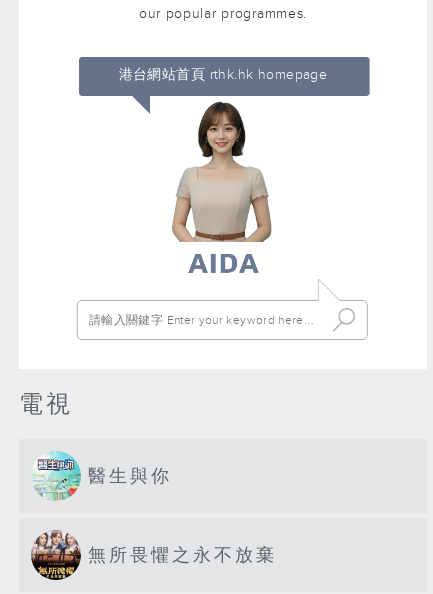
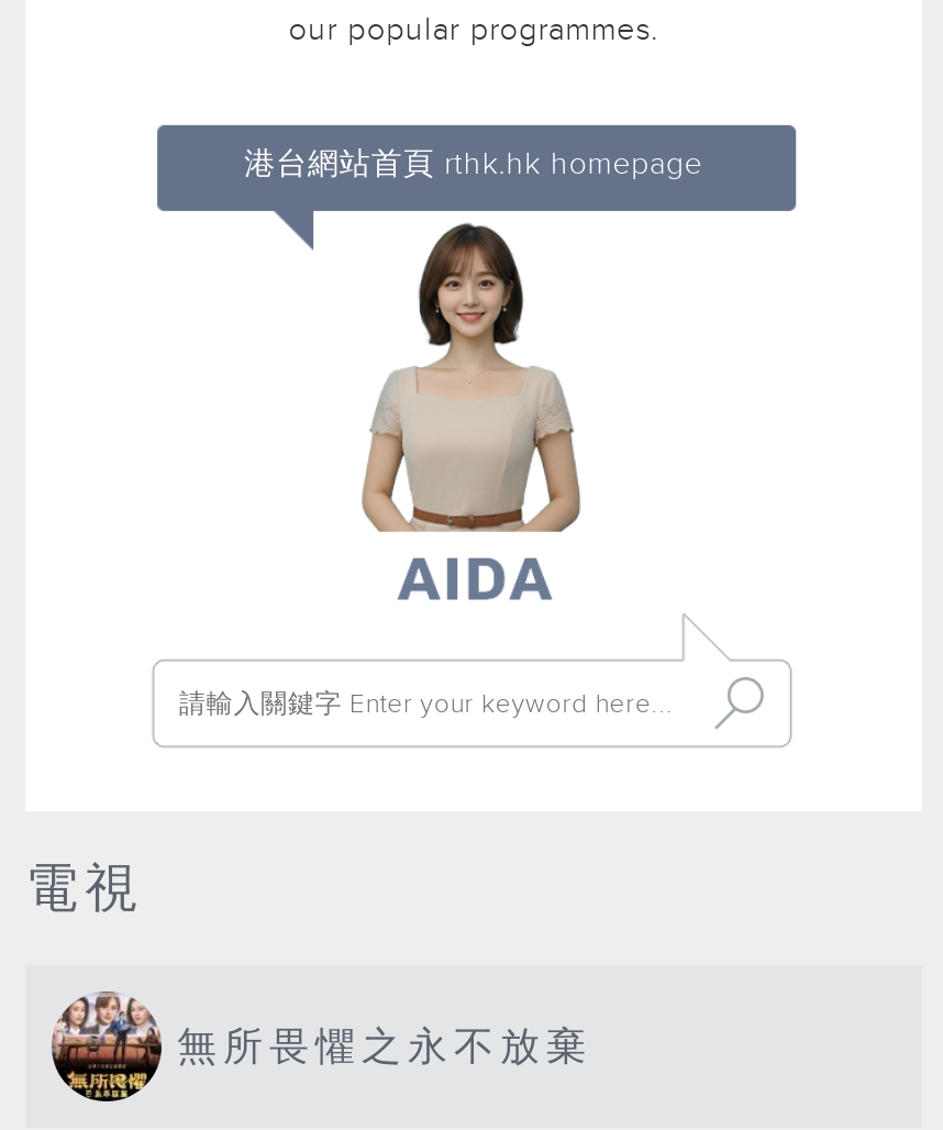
[32,451,172,501] [image] | 醫生與你 -> none

